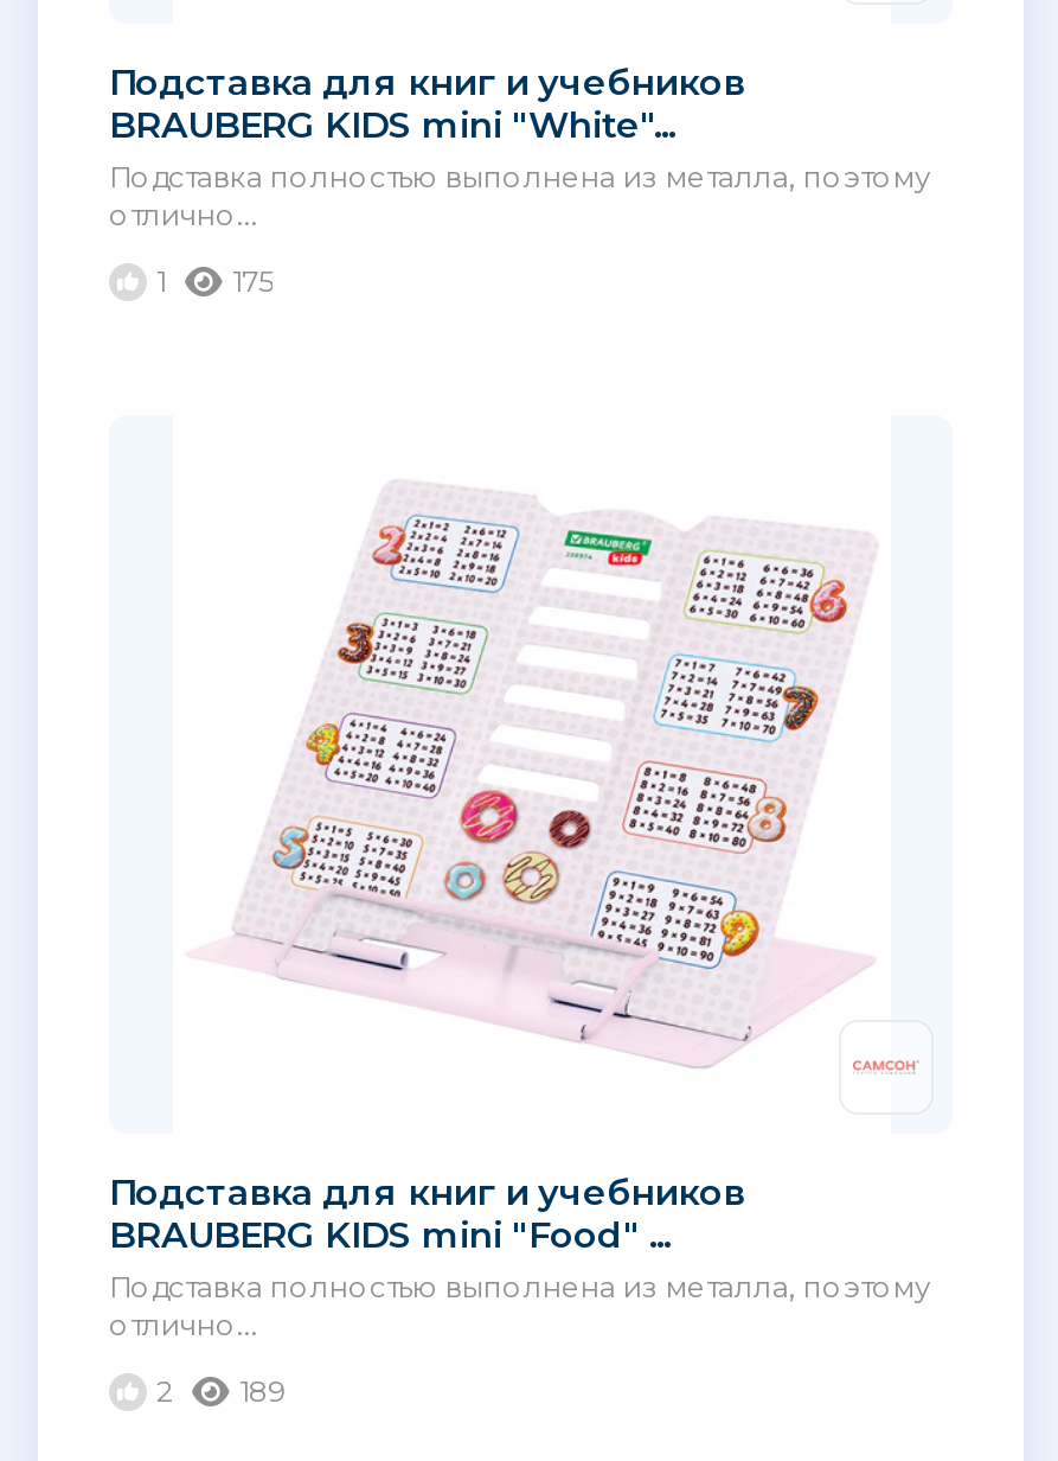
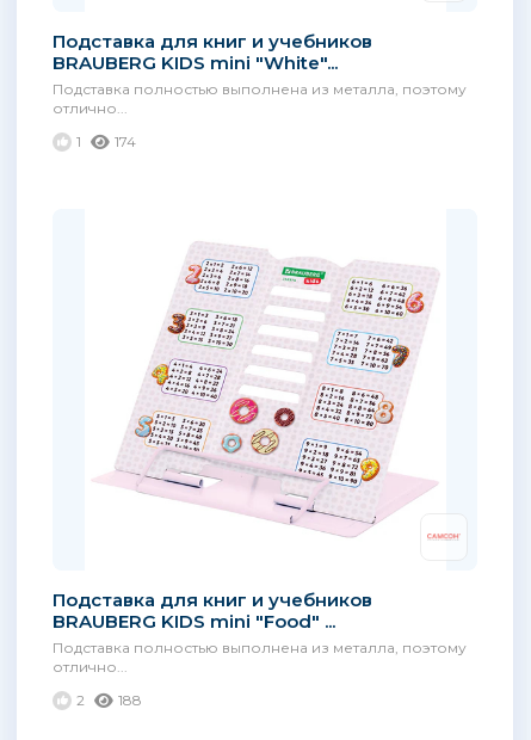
[156,263,272,299] 1 175 -> [76,132,136,150] 1 174
[156,1373,284,1409] 2 189 -> [76,691,142,709] 2 188

